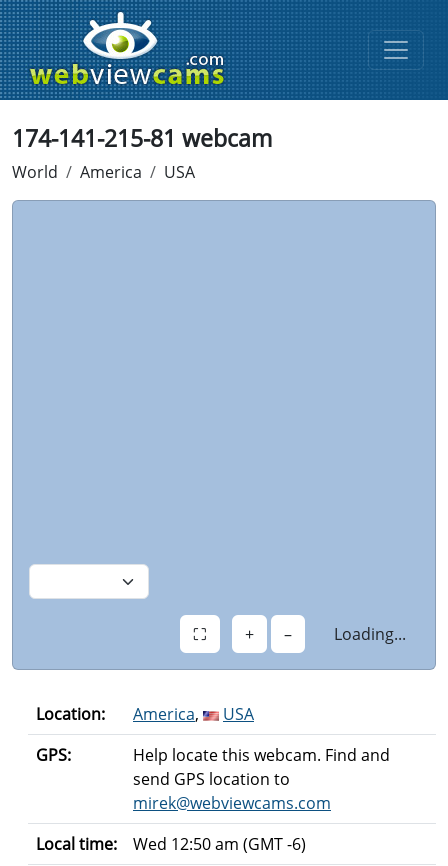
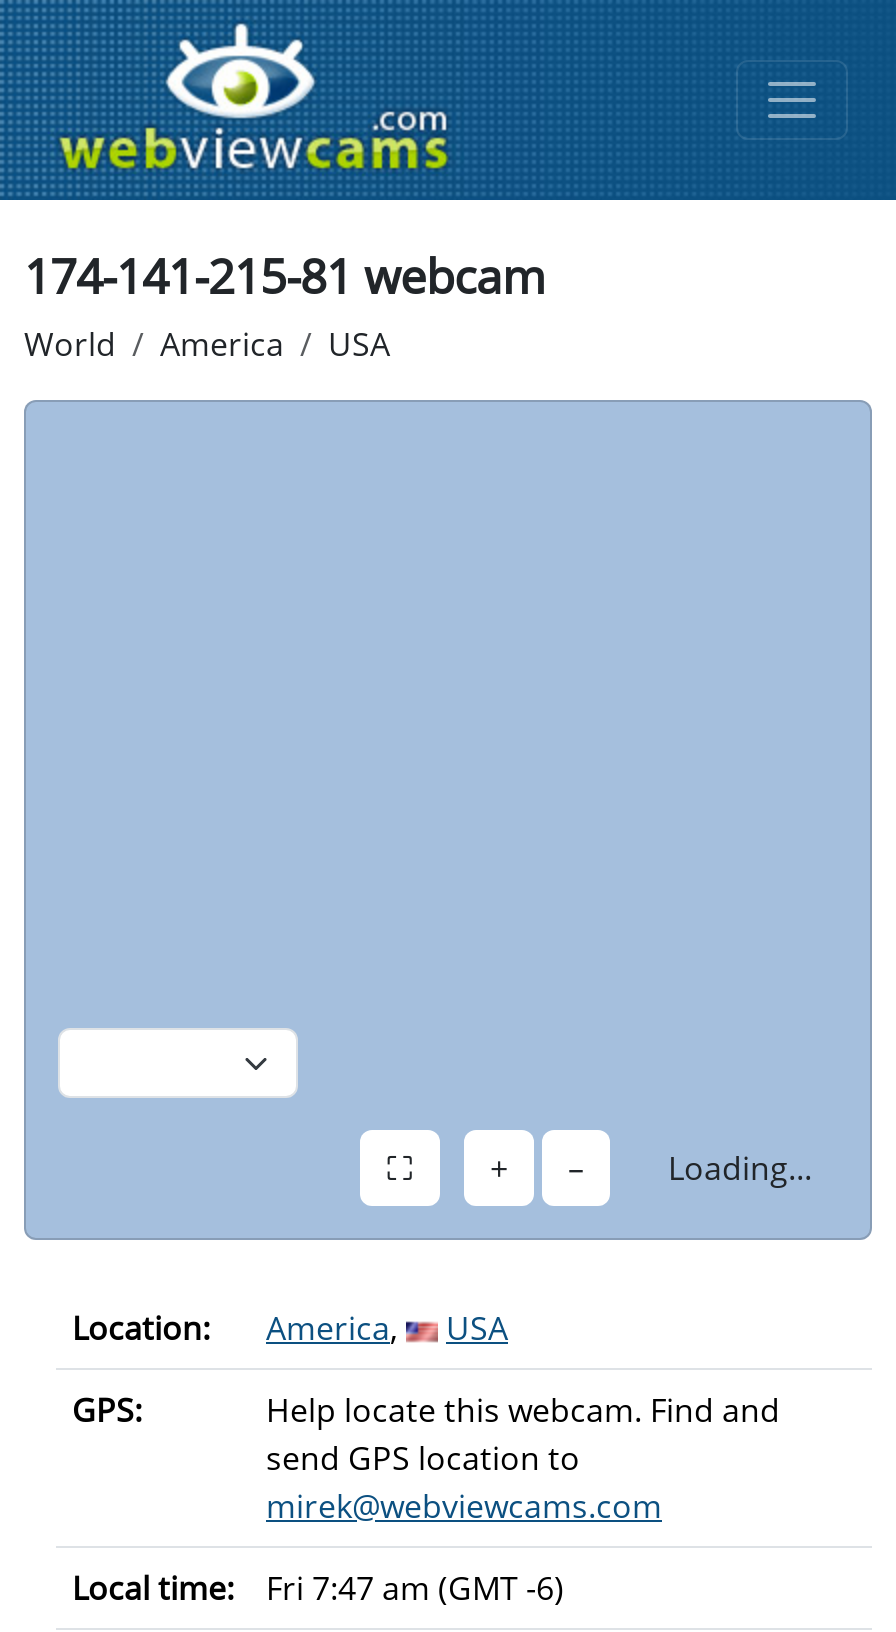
[36,833,306,855] Local time: Wed 12:50 am (GMT -6) -> [72,1566,564,1610] Local time: Fri 7:47 am (GMT -6)

